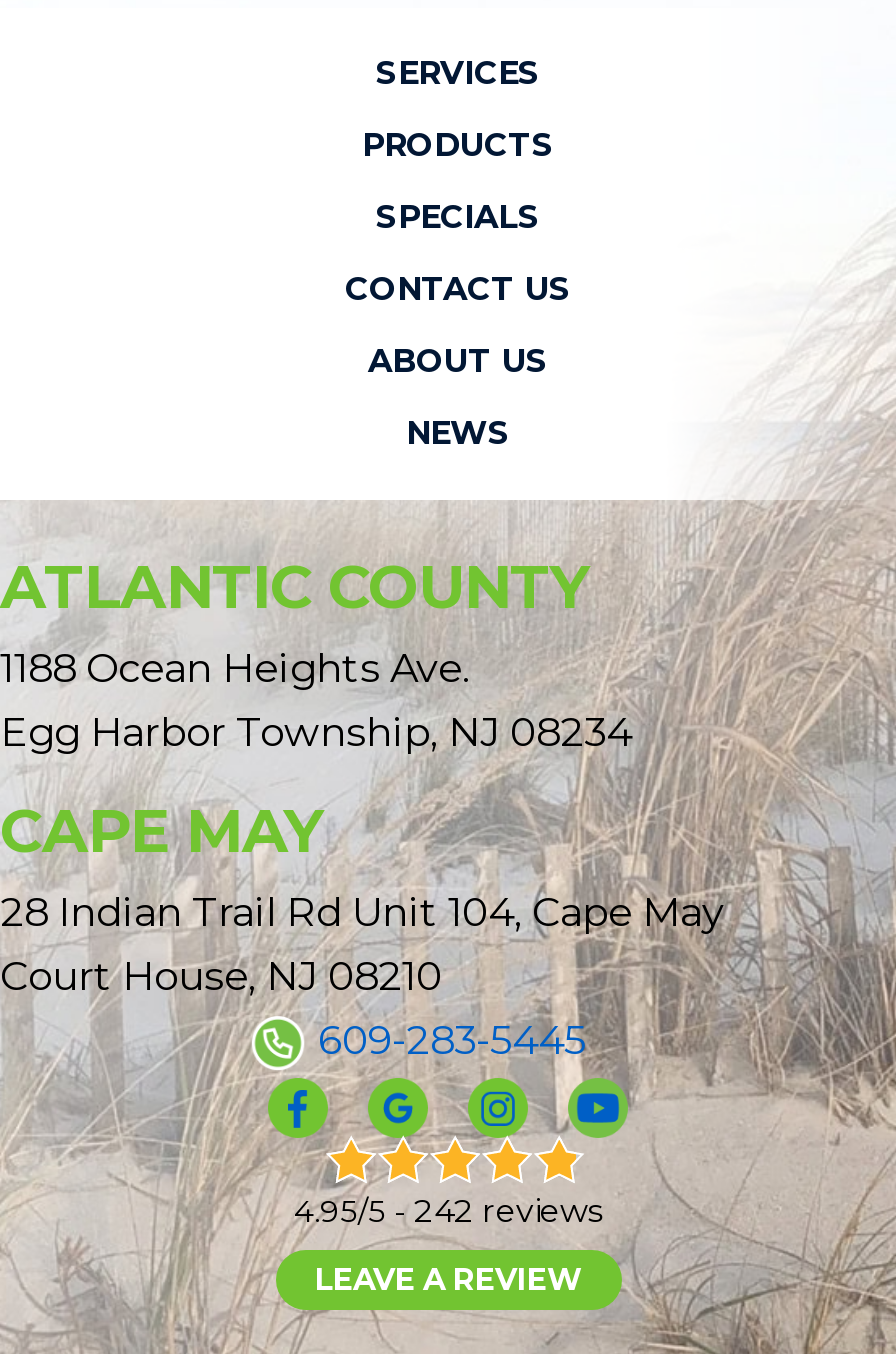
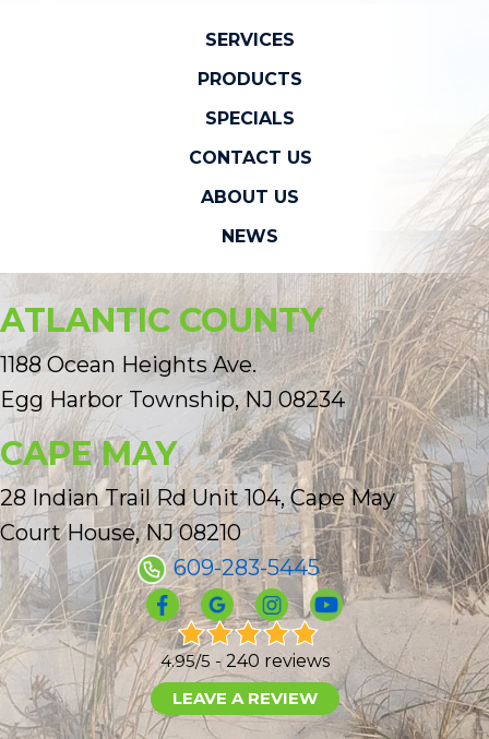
[294,1192,602,1230] 4.95/5 - 242 reviews -> [160,651,329,671] 4.95/5 - 240 reviews

